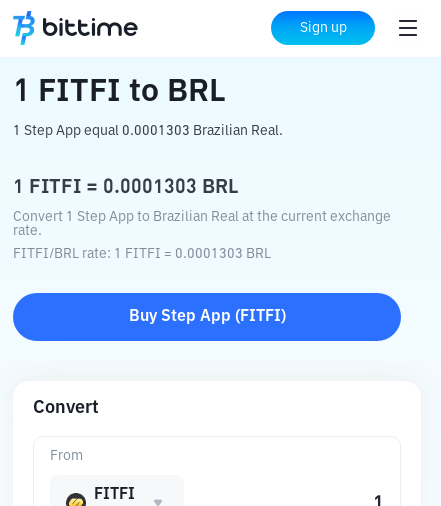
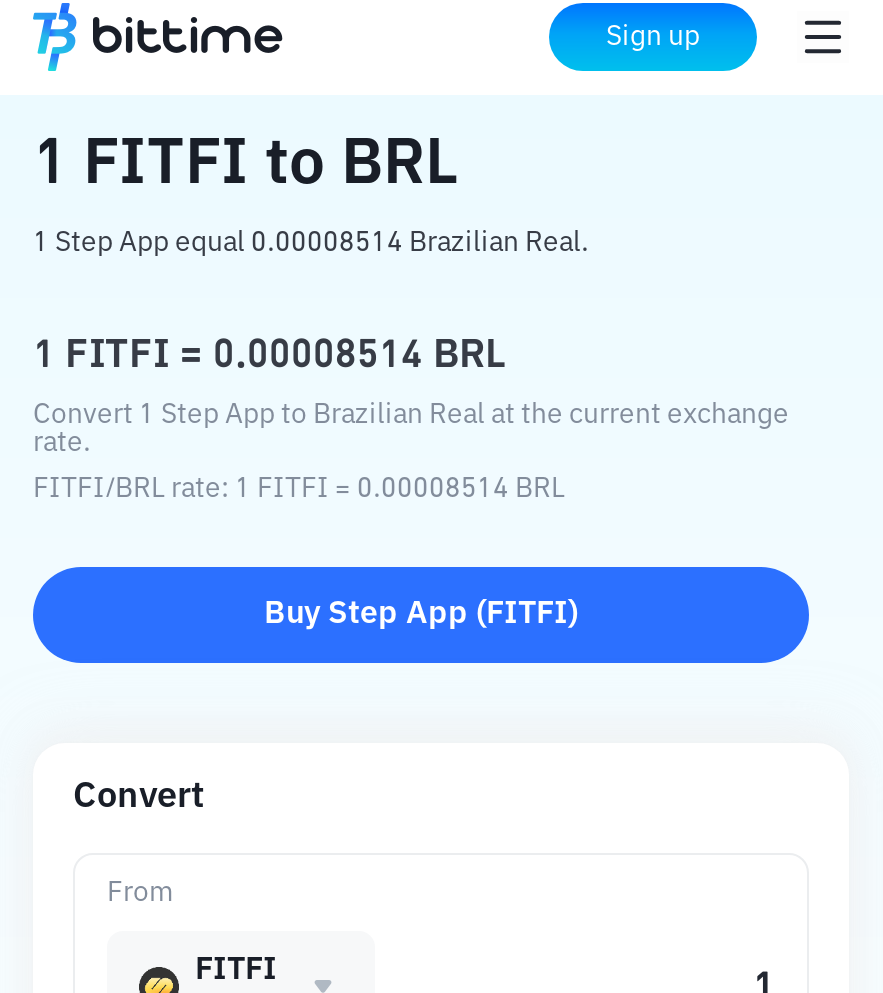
[13,124,283,138] 1 Step App equal 0.0001303 Brazilian Real. -> [33,229,589,257] 1 Step App equal 0.00008514 Brazilian Real.
[13,177,238,197] 1 FITFI = 0.0001303 BRL -> [33,335,505,375] 1 FITFI = 0.00008514 BRL
[13,247,271,261] FITFI/BRL rate: 1 FITFI = 0.0001303 BRL -> [33,475,565,503] FITFI/BRL rate: 1 FITFI = 0.00008514 BRL

